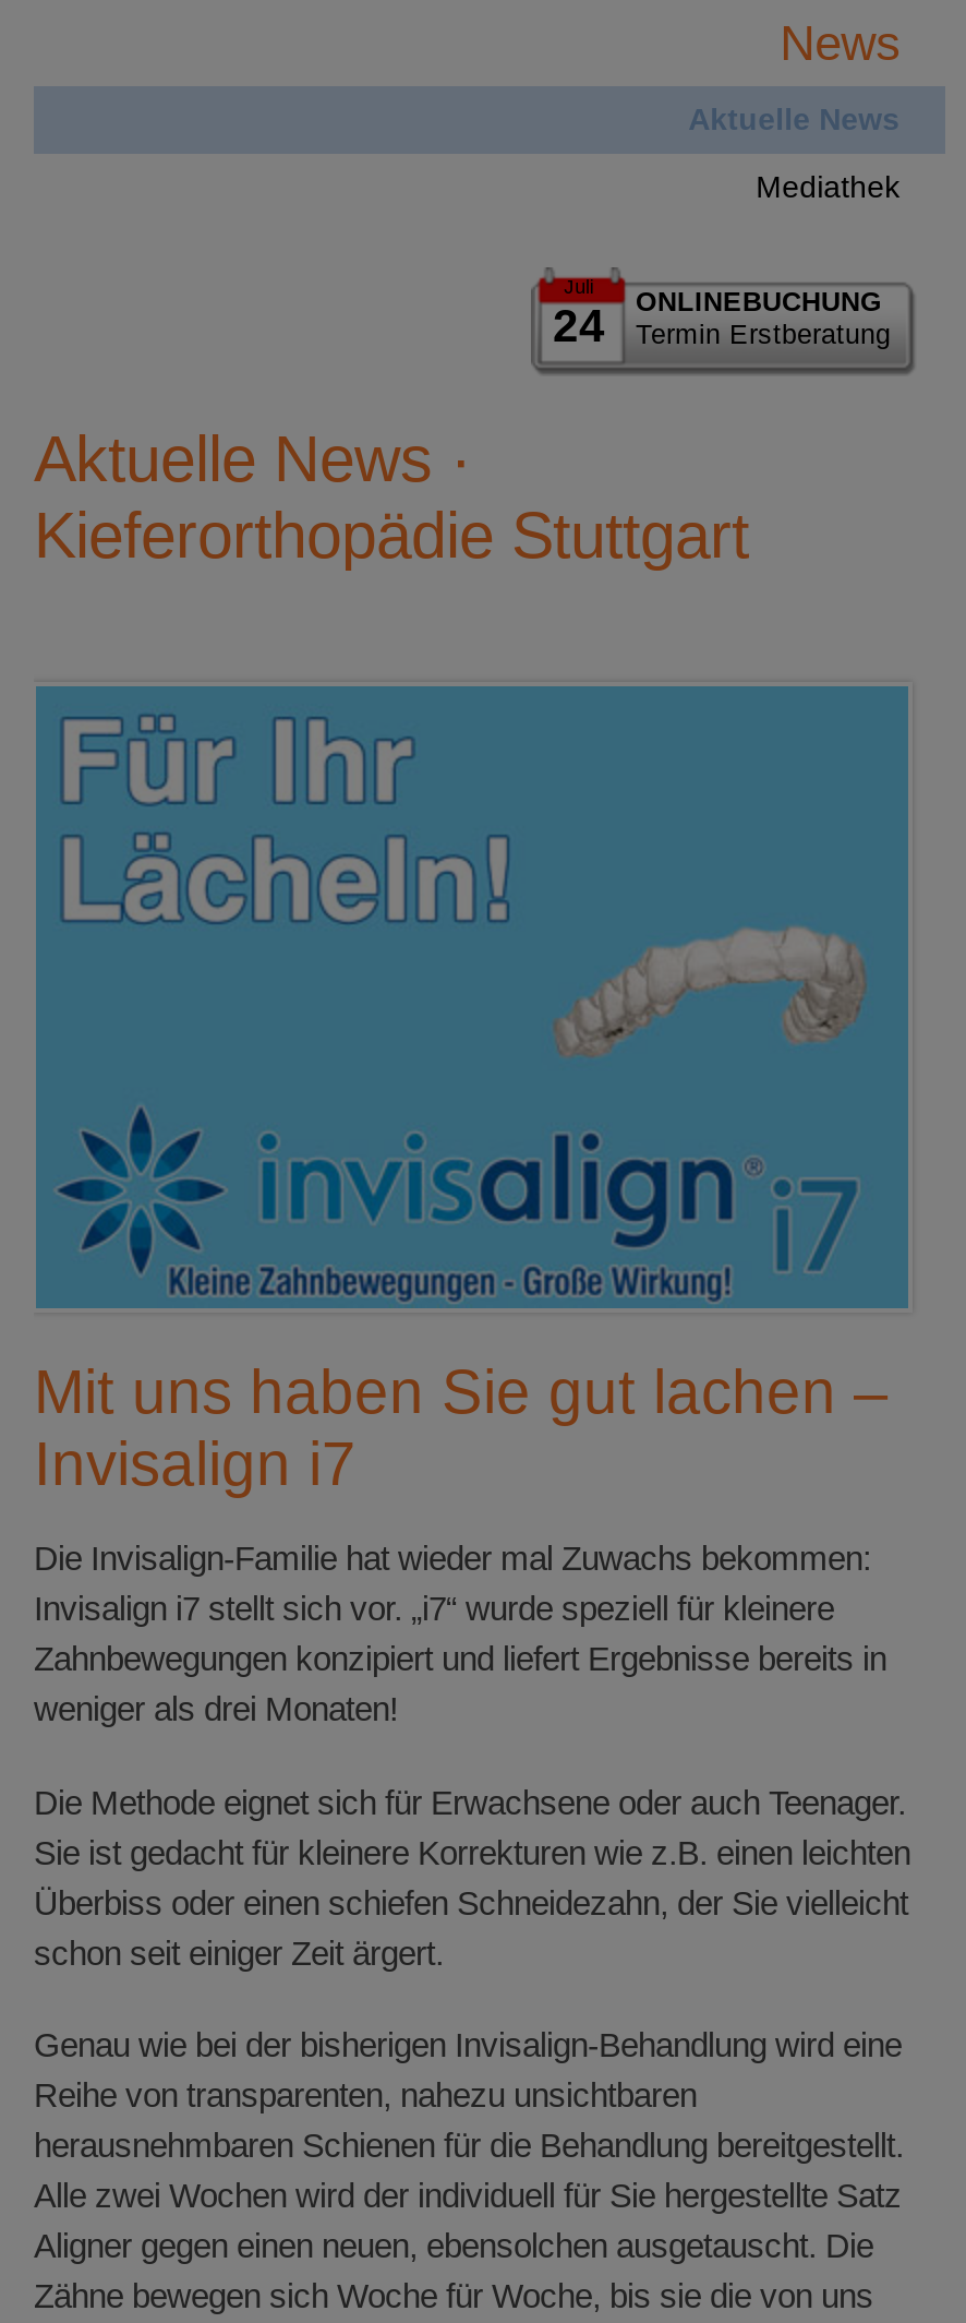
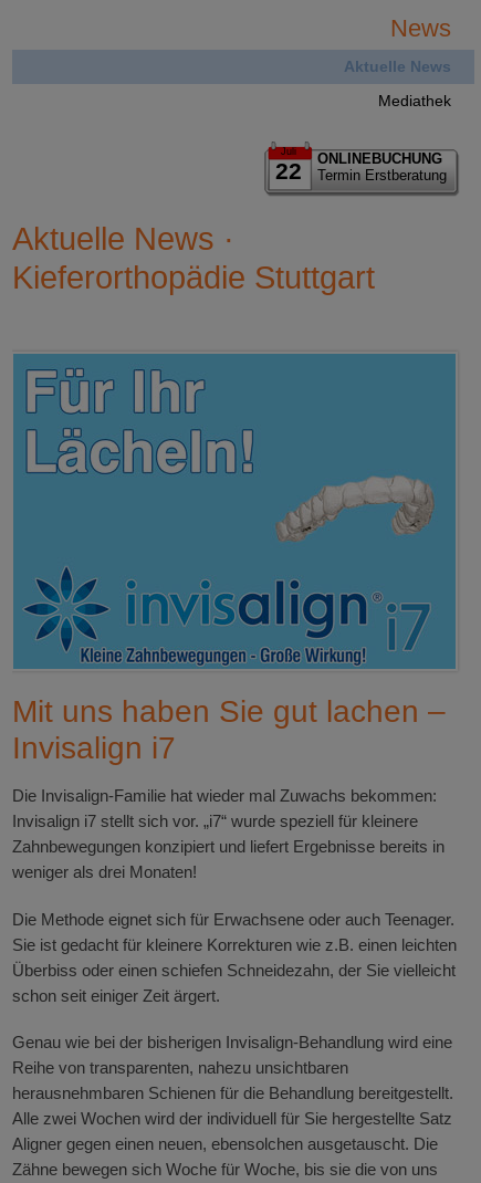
[553,301,605,351] 24 -> [275,158,302,184] 22

